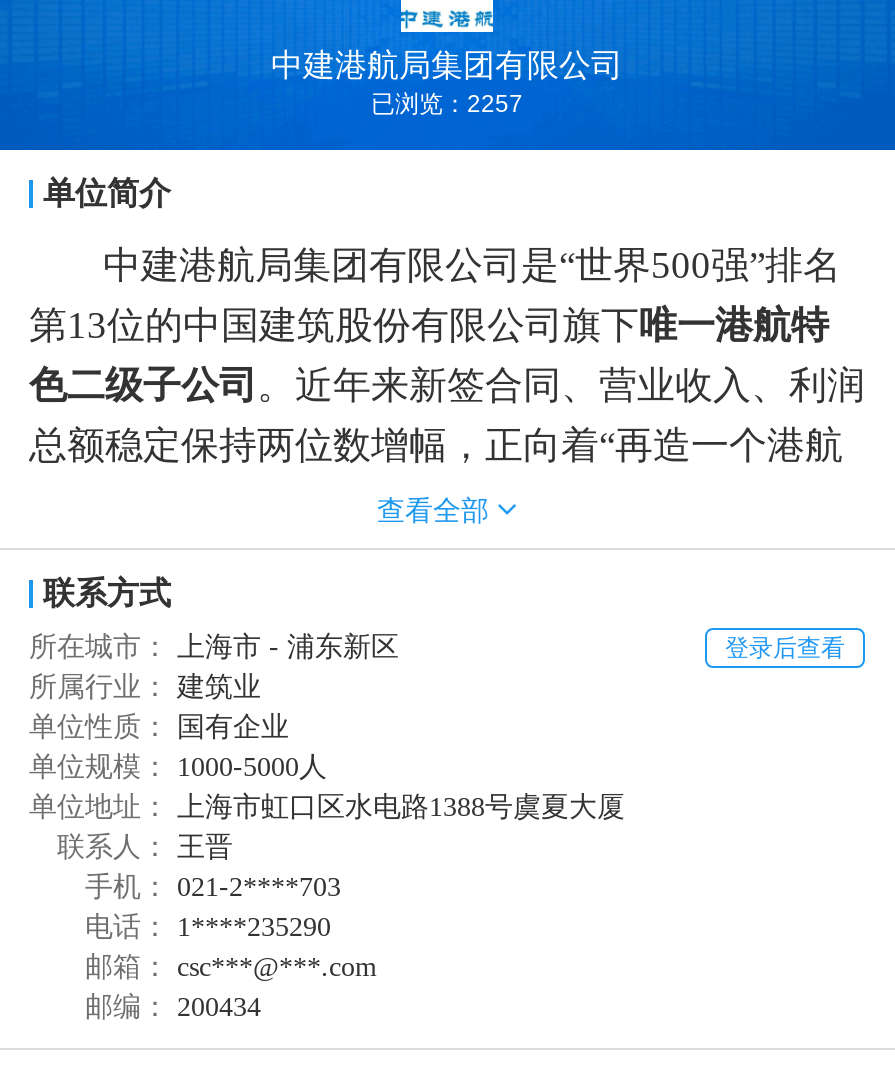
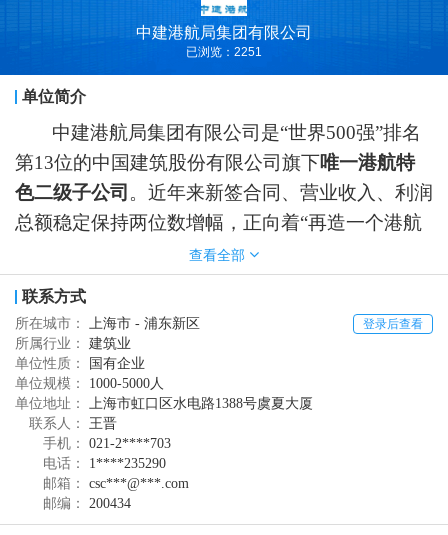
[371,90,523,118] 已浏览：2257 -> [186,45,262,59] 已浏览：2251

